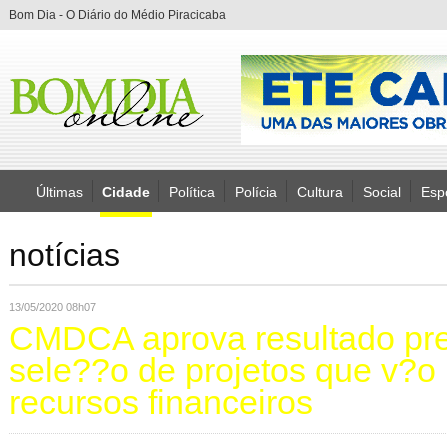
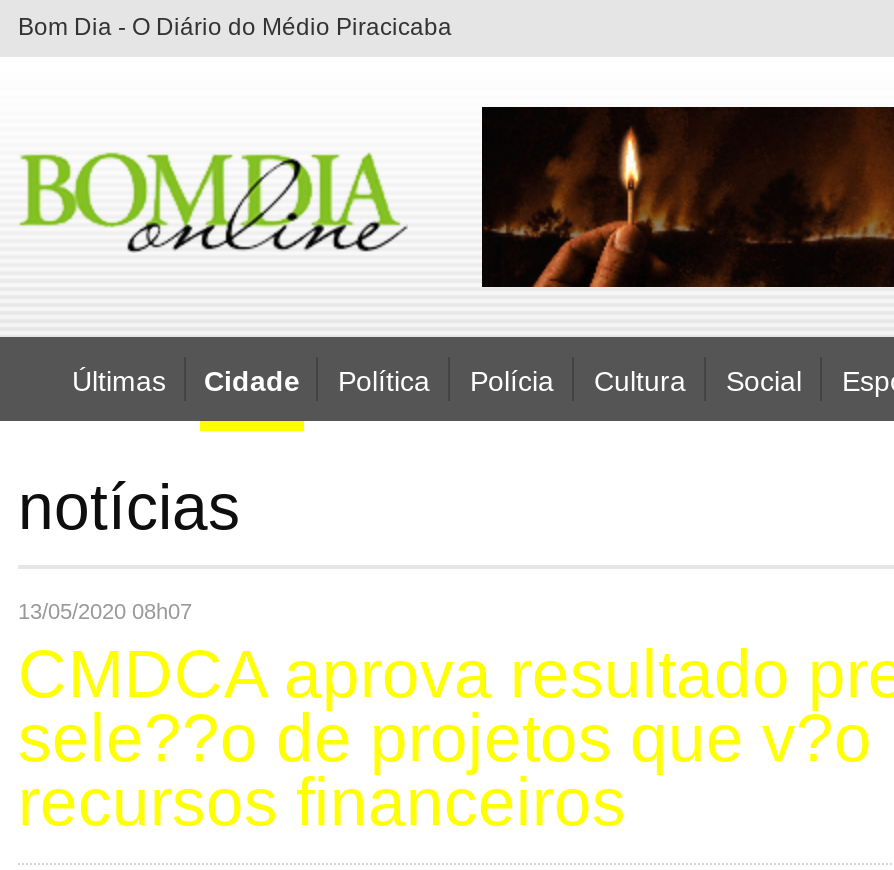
[240,54,444,145] [image] -> [480,105,888,289] [image]

